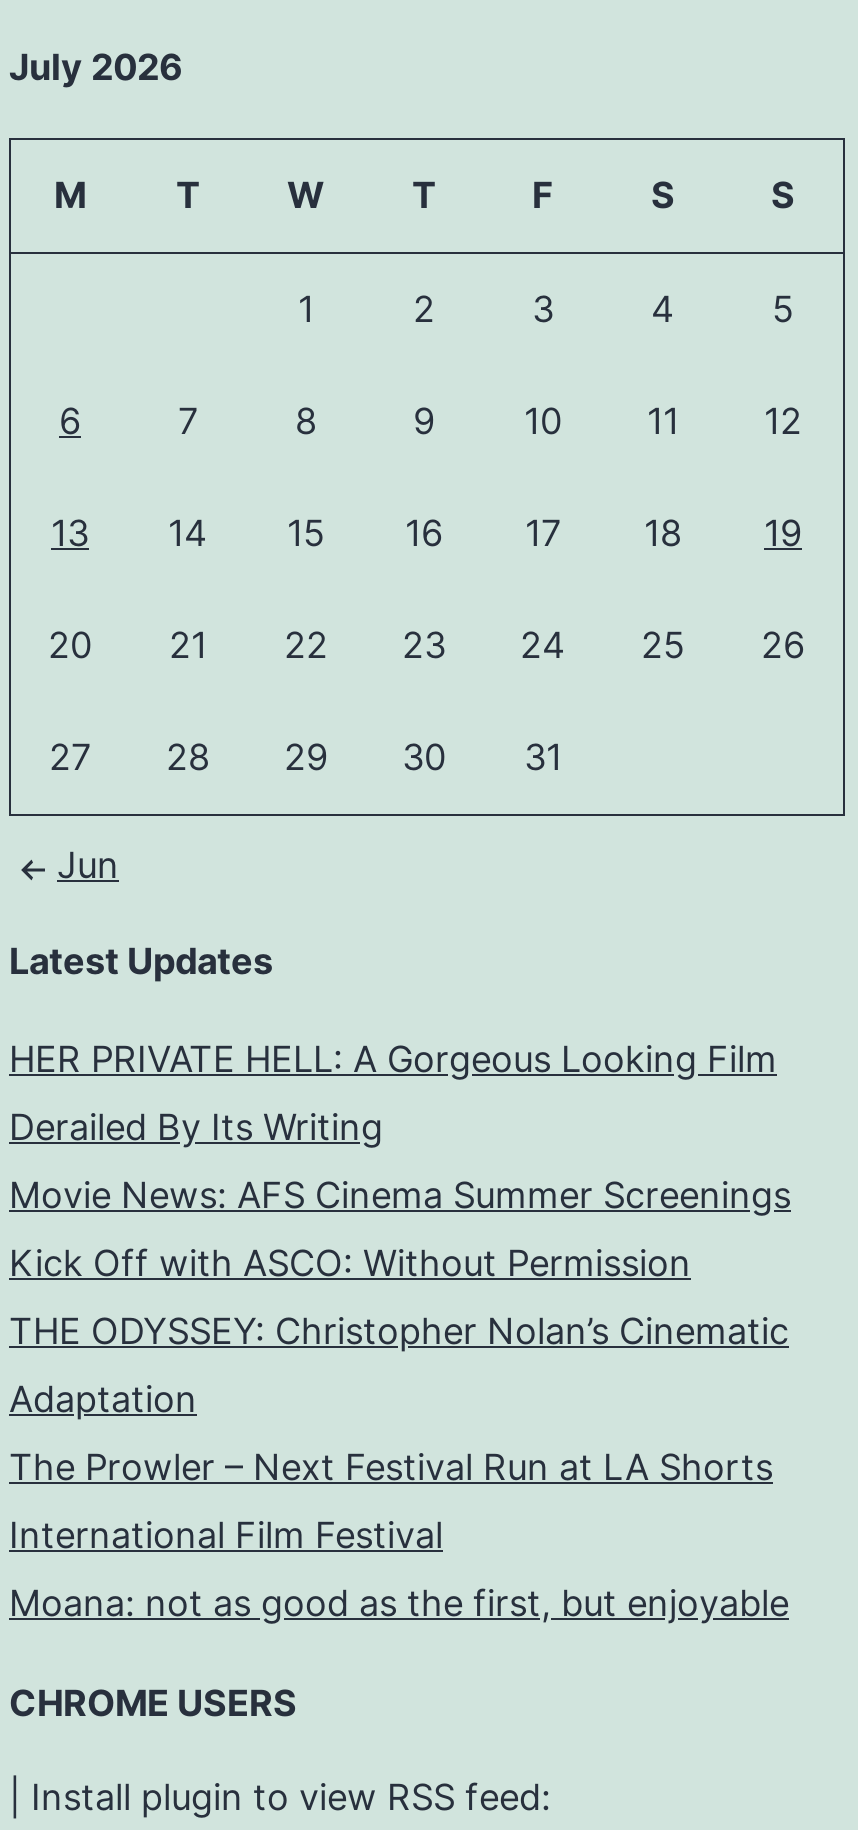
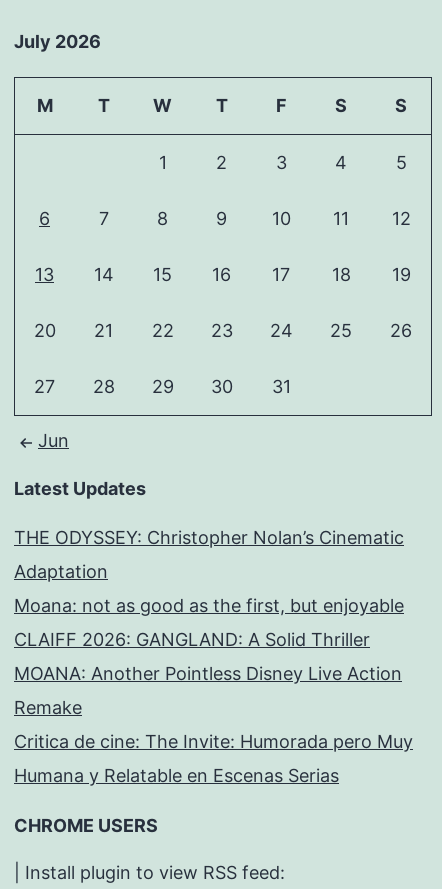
[9,1039,791,1285] HER PRIVATE HELL: A Gorgeous Looking Film | Derailed By Its Writing | Movie News: AFS Cinema Summer Screenings | Kick Off with ASCO: Without Permission -> none
moved [9,1311,789,1421] -> [14,527,404,582]: THE ODYSSEY: Christopher Nolan’s Cinematic | Adaptation
[9,1447,773,1557] The Prowler – Next Festival Run at LA Shorts | International Film Festival -> none
moved [9,1583,789,1625] -> [14,595,404,616]: Moana: not as good as the first, but enjoyable
none -> [14,629,413,786] CLAIFF 2026: GANGLAND: A Solid Thriller | MOANA: Another Pointless Disney Live Action | Remake | Critica de cine: The Invite: Humorada pero Muy | Humana y Relatable en Escenas Serias

